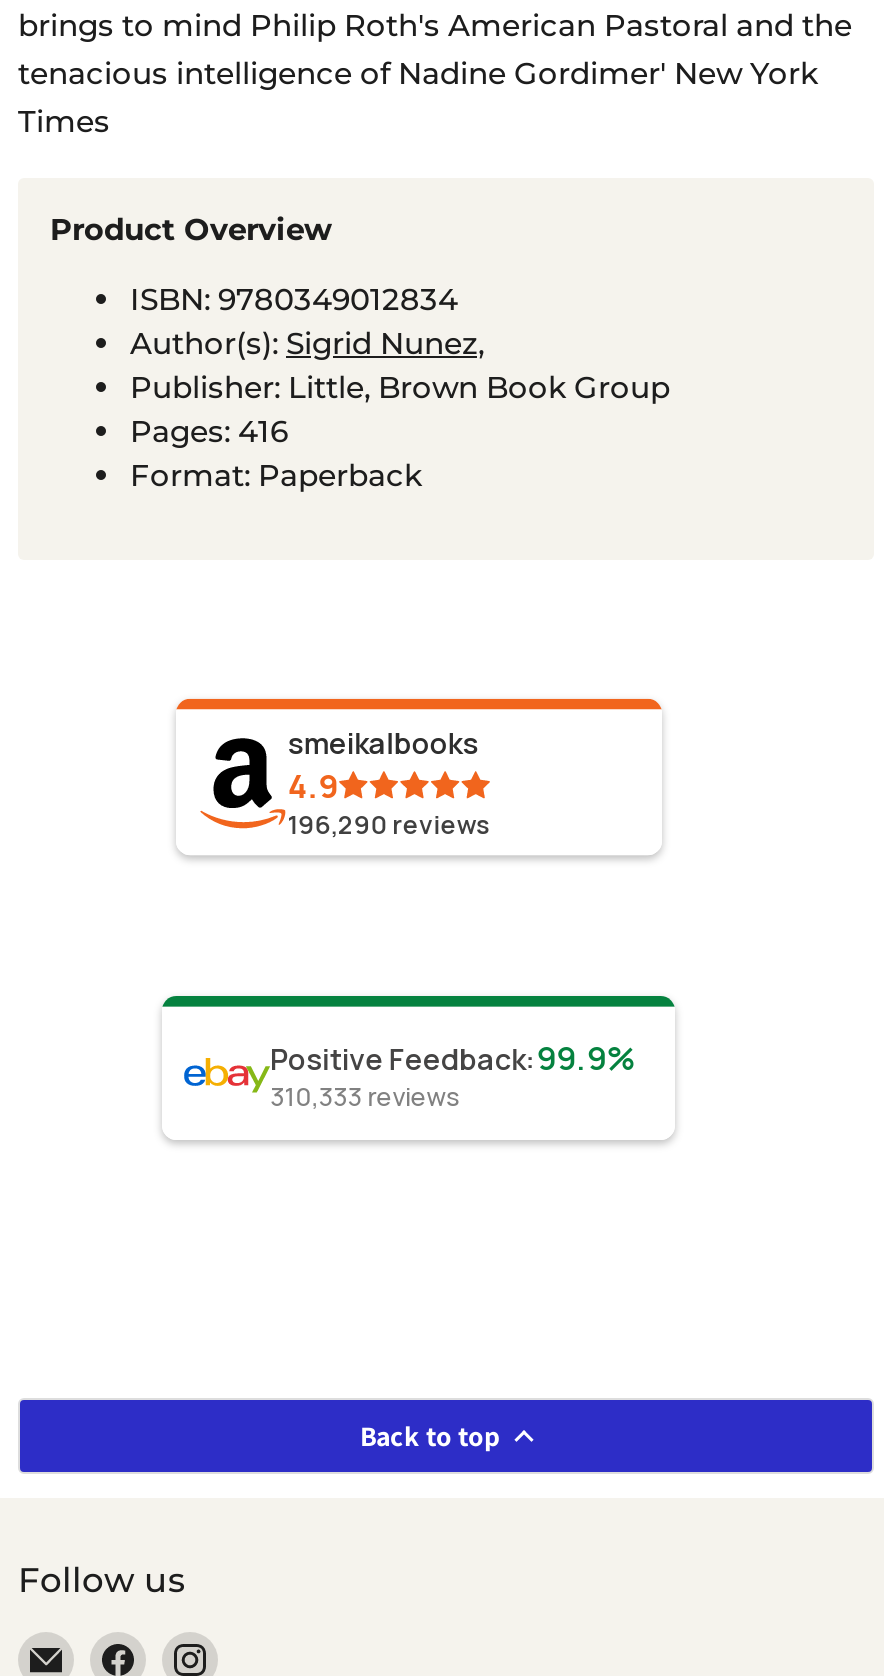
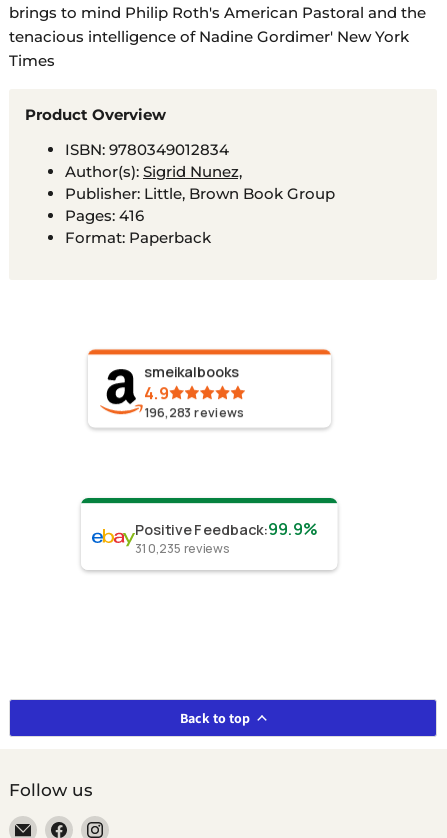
[288,807,491,841] 196,290 reviews -> [144,403,244,421] 196,283 reviews
[269,1079,460,1113] 310,333 reviews -> [134,540,230,557] 310,235 reviews

